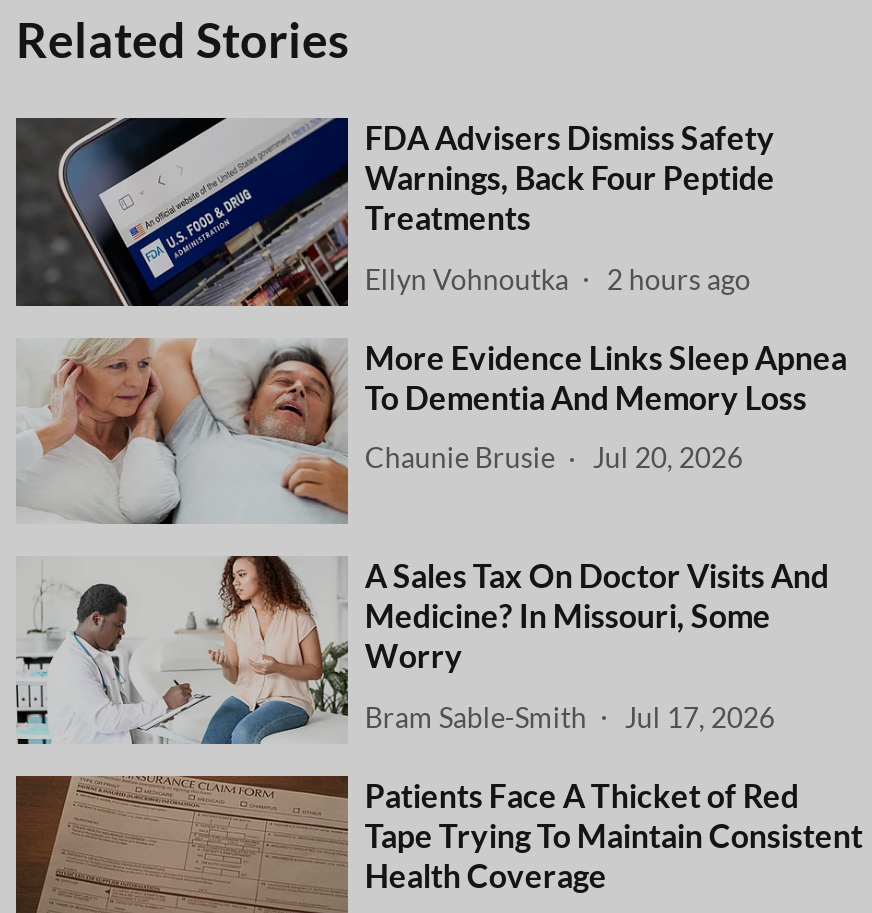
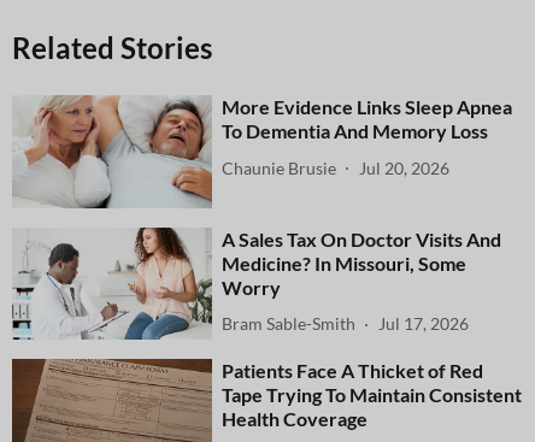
[14,116,775,308] [image] | FDA Advisers Dismiss Safety | Warnings, Back Four Peptide | Treatments | Ellyn Vohnoutka | 2 hours ago -> none

